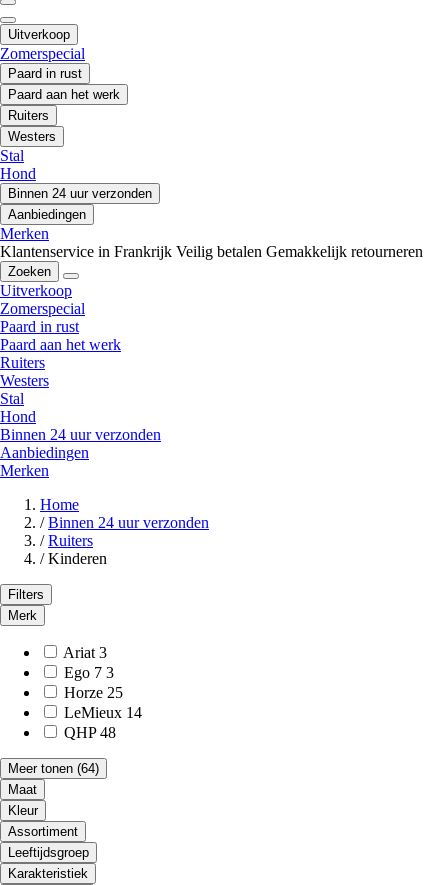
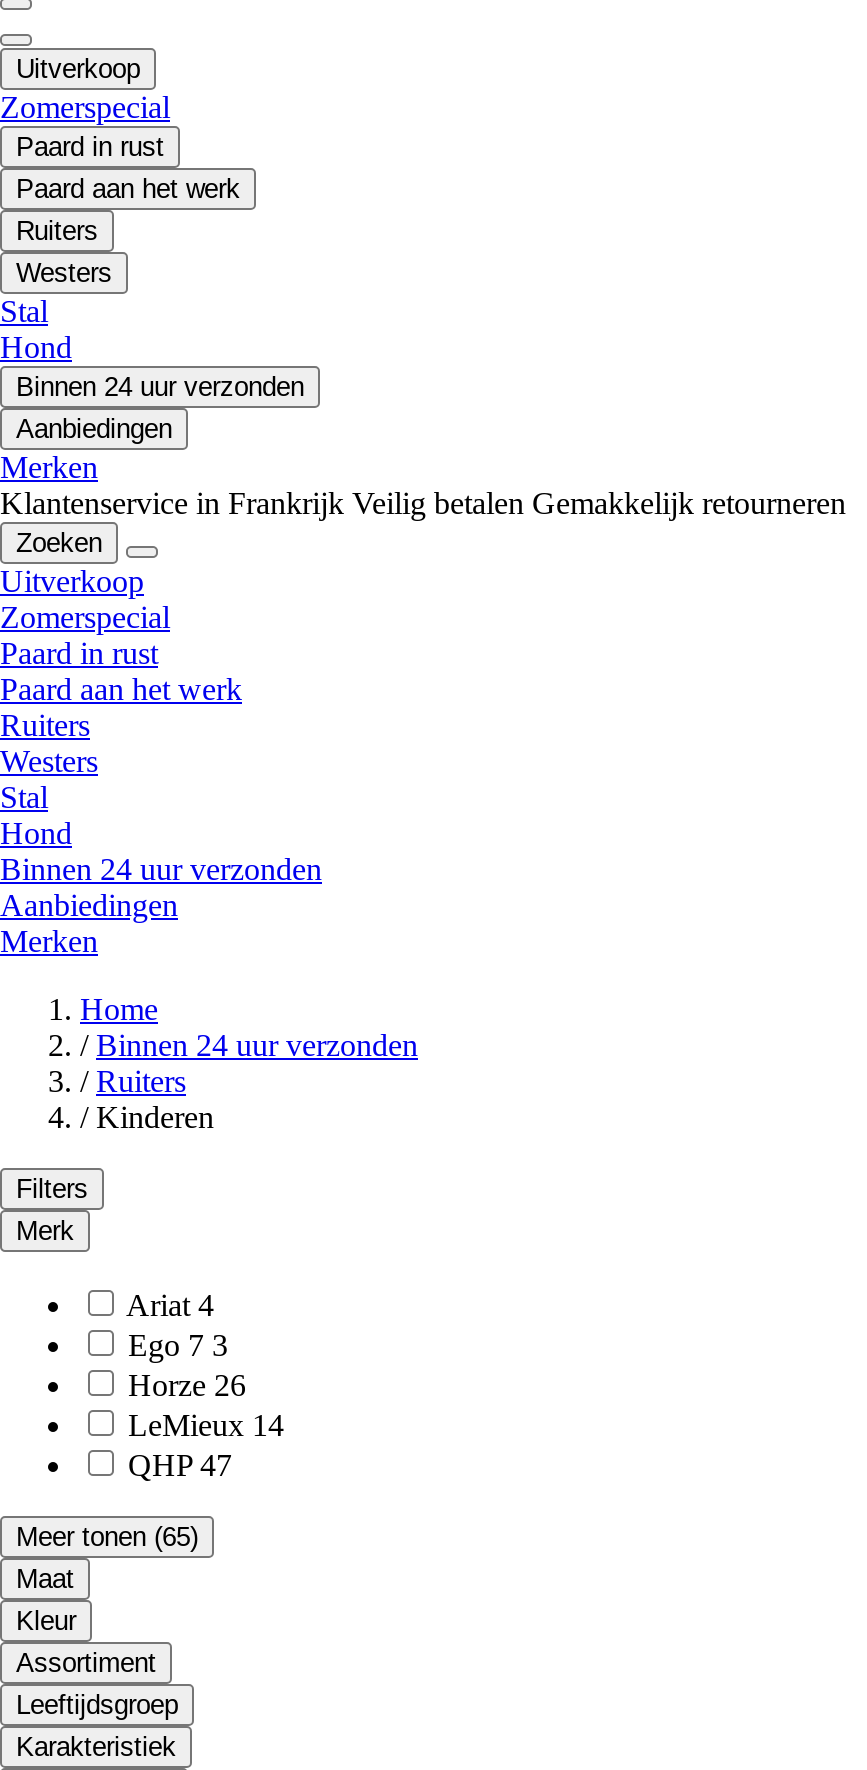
[63,644,107,661] Ariat 3 -> [126,1288,214,1322] Ariat 4
[64,684,123,701] Horze 25 -> [128,1368,246,1402] Horze 26
[64,724,116,741] QHP 48 -> [128,1448,232,1482] QHP 47
[8,761,99,776] Meer tonen (64) -> [16,1522,198,1552] Meer tonen (65)

